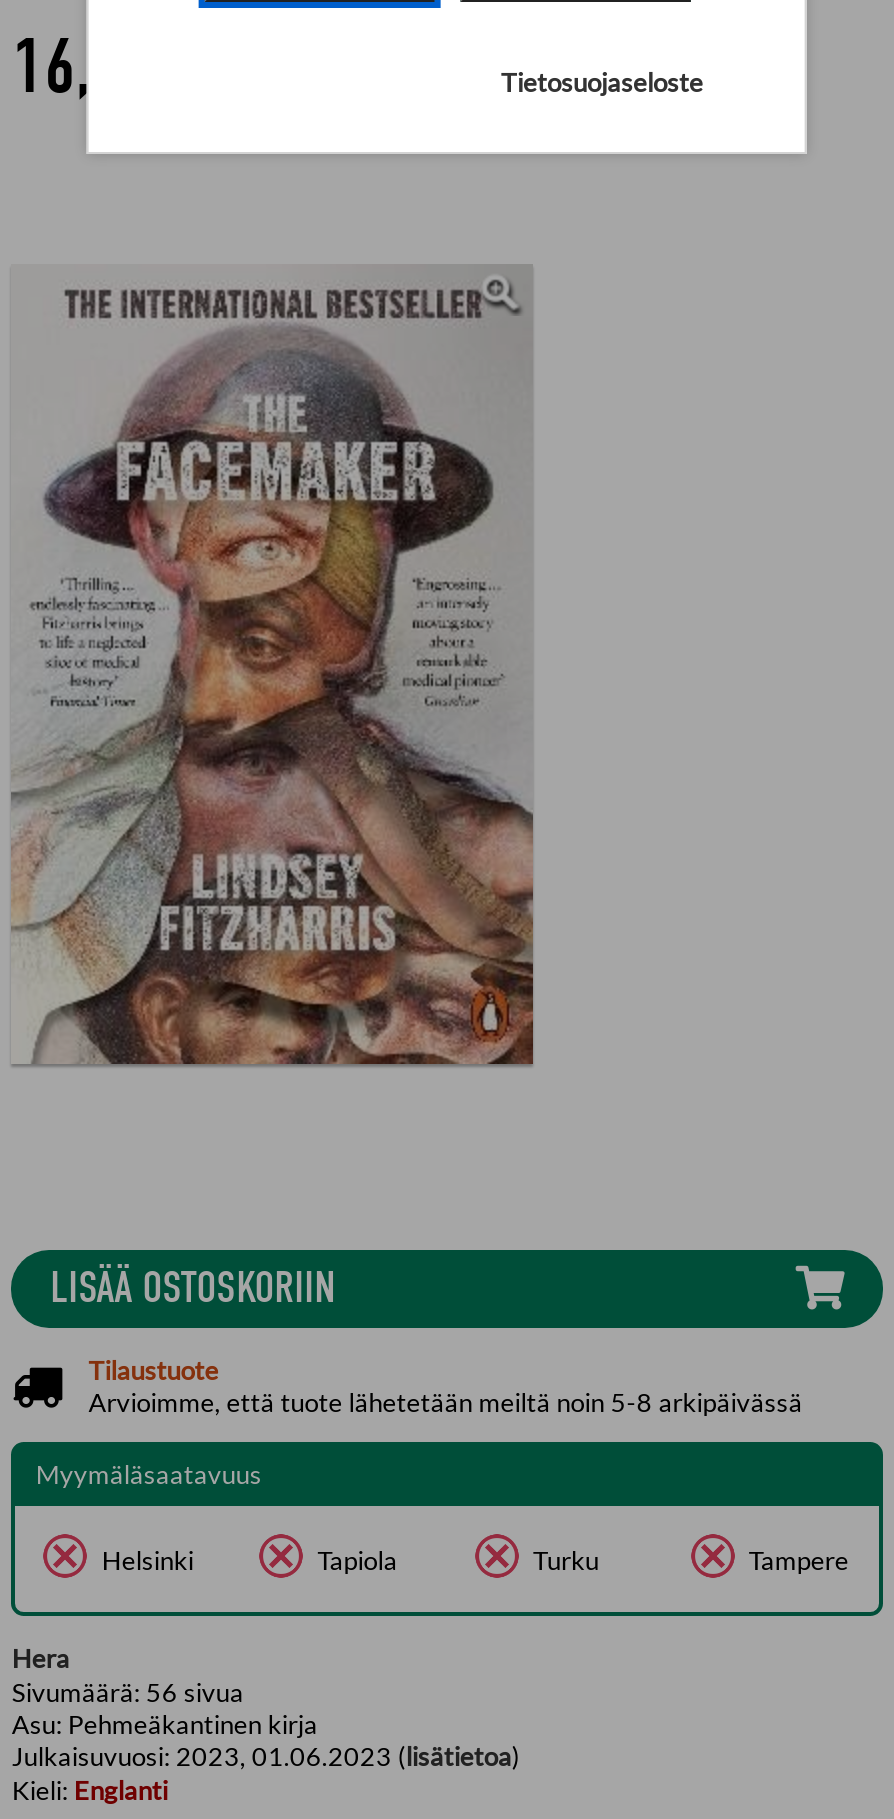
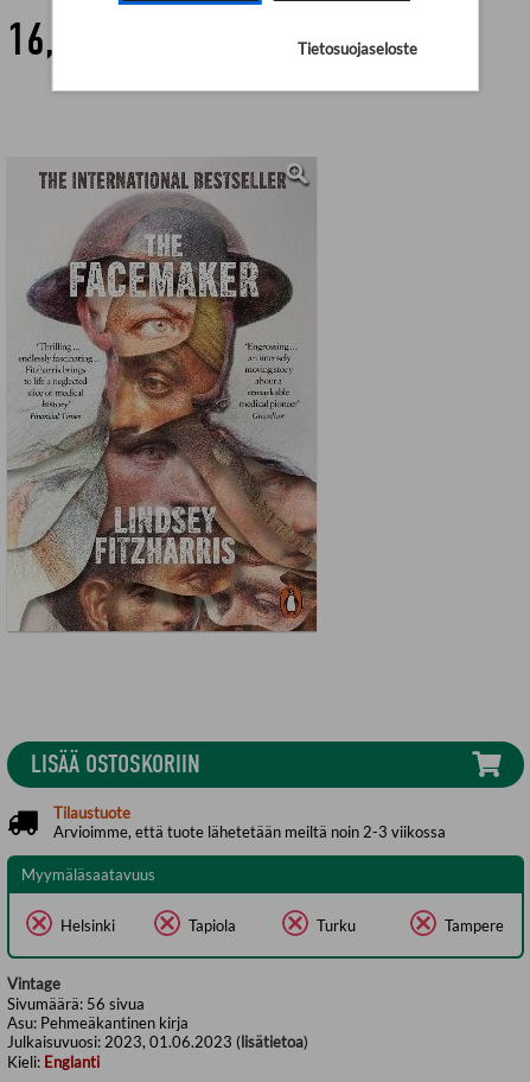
[89,1385,803,1417] Arvioimme, että tuote lähetetään meiltä noin 5-8 arkipäivässä -> [53,822,446,841] Arvioimme, että tuote lähetetään meiltä noin 2-3 viikossa
[12,1642,70,1674] Hera -> [8,974,61,993] Vintage

